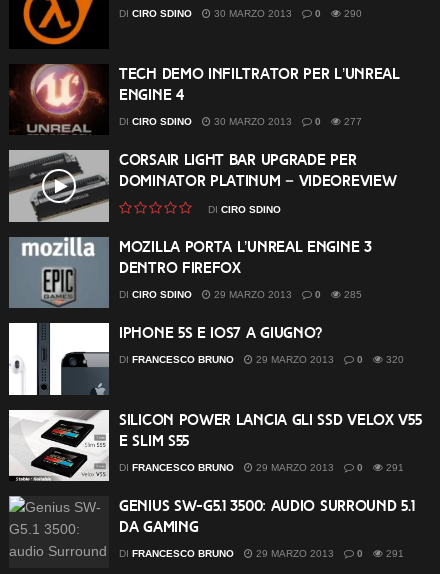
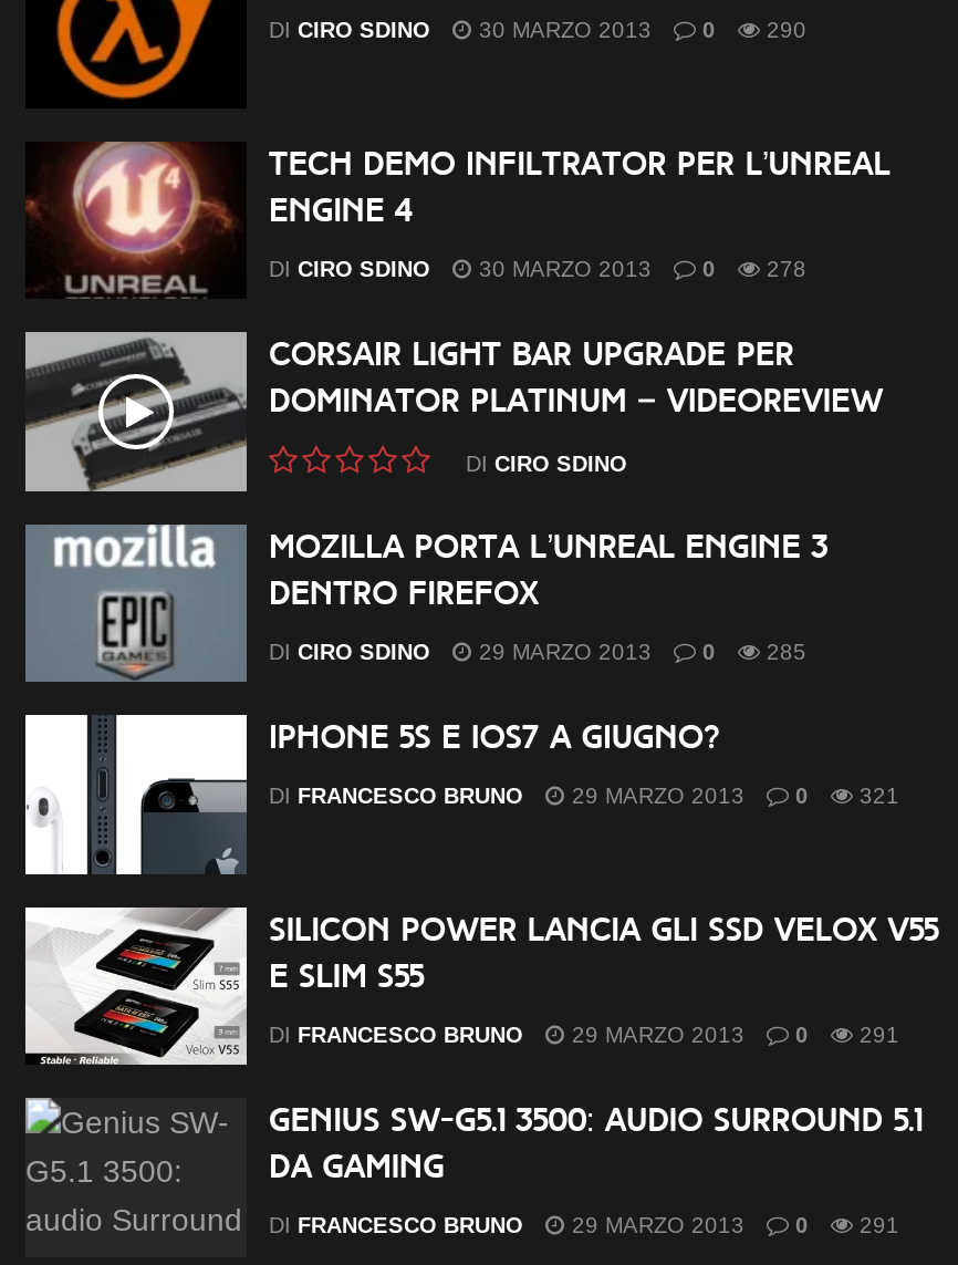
[119,115,362,126] DI CIRO SDINO 30 MARZO 2013 0 277 -> [269,256,806,280] DI CIRO SDINO 30 MARZO 2013 0 278
[119,354,404,365] DI FRANCESCO BRUNO 29 MARZO 2013 0 320 -> [269,784,899,808] DI FRANCESCO BRUNO 29 MARZO 2013 0 321

